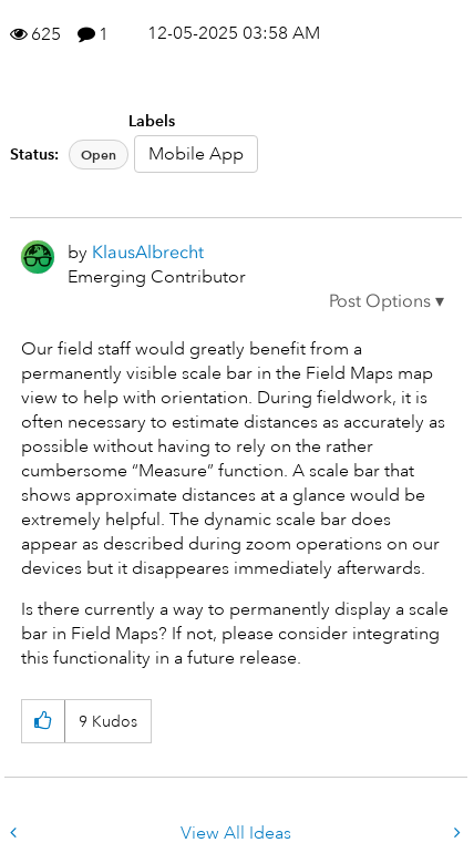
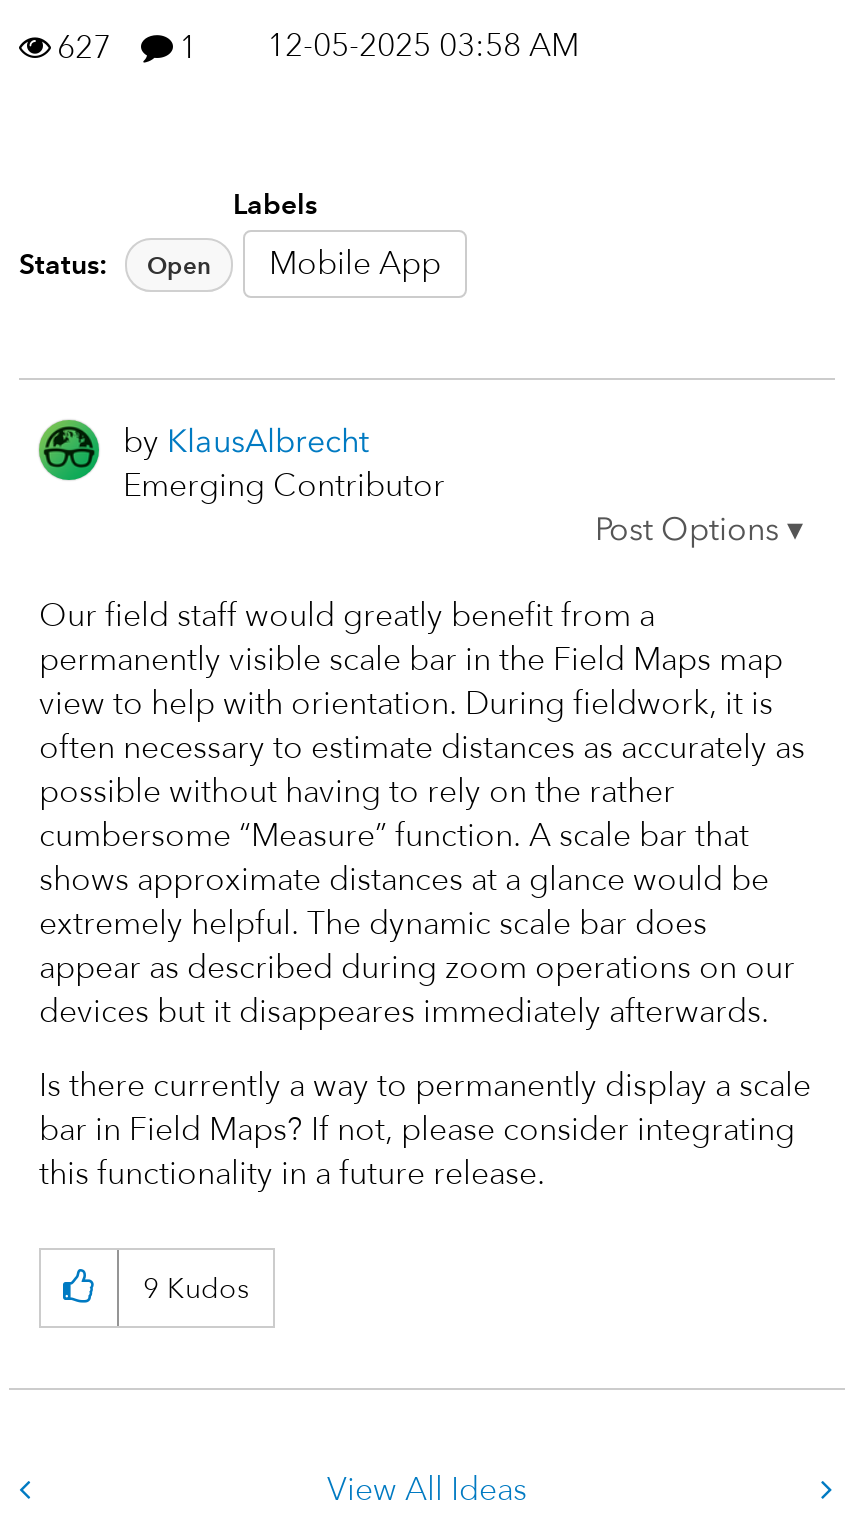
[31,22,320,45] 625 1 12-05-2025 03:58 AM -> [57,26,579,68] 627 1 12-05-2025 03:58 AM

